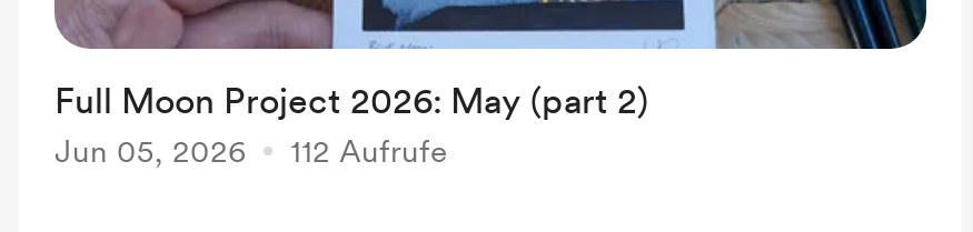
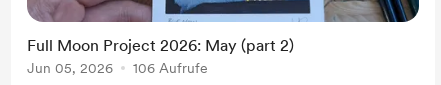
[54,133,448,169] Jun 05, 2026 112 Aufrufe -> [27,60,208,76] Jun 05, 2026 106 Aufrufe

